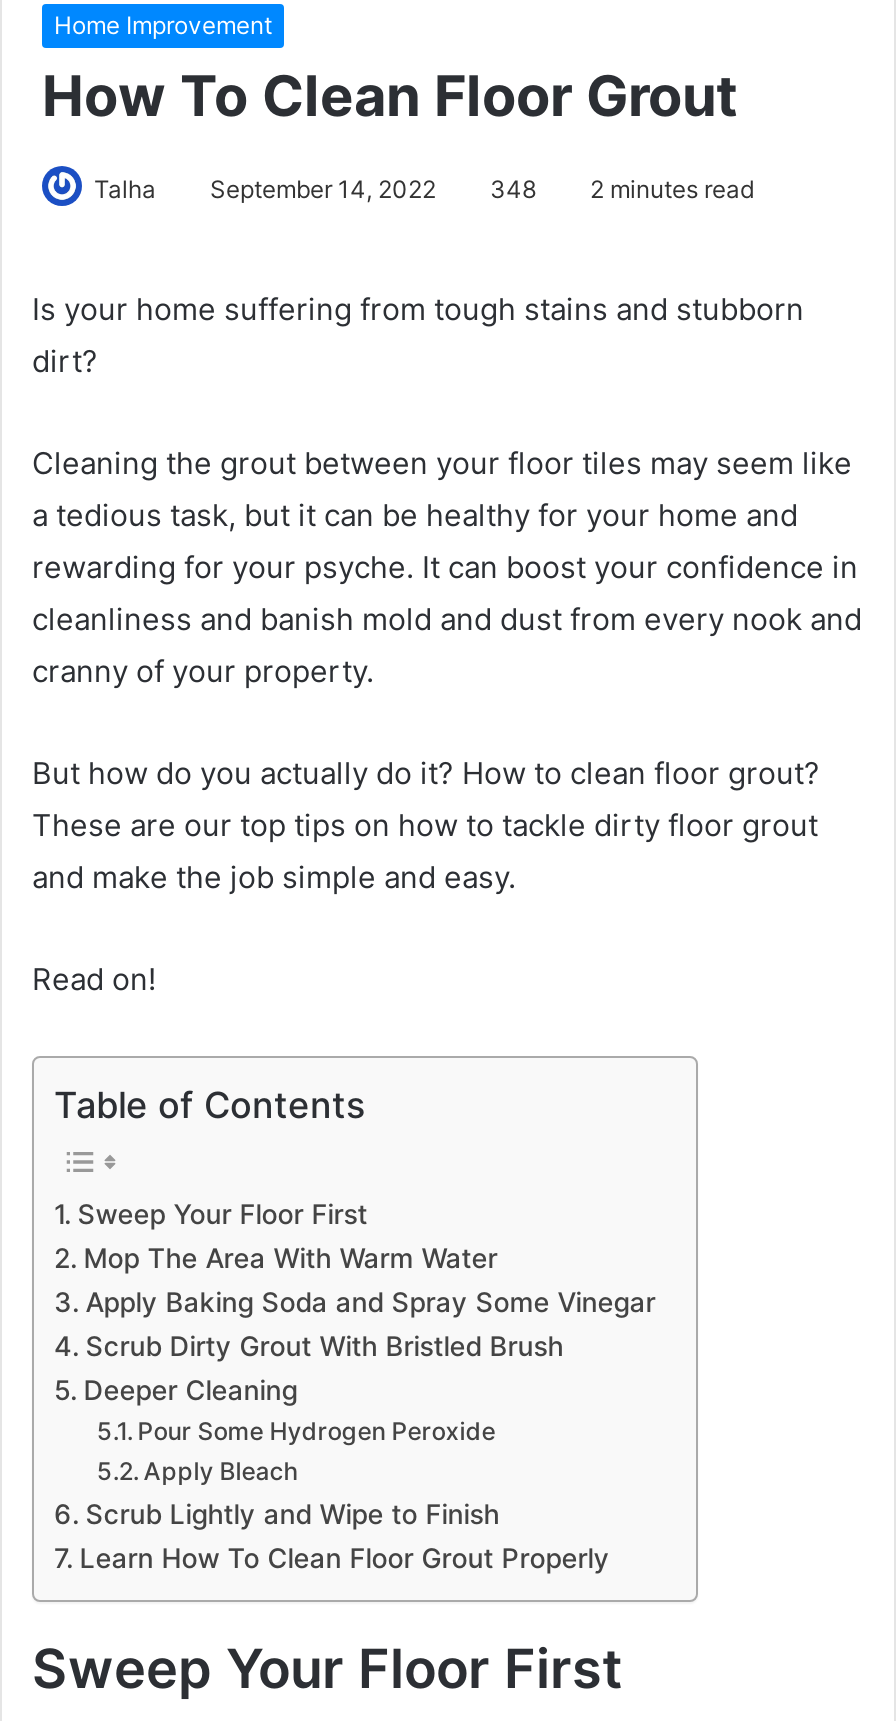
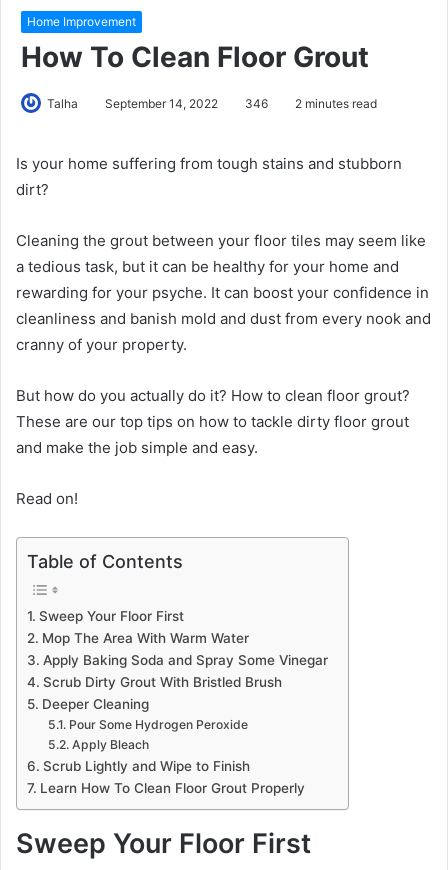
[94,174,754,204] Talha September 14, 2022 348 2 minutes read -> [47,96,377,111] Talha September 14, 2022 346 2 minutes read

